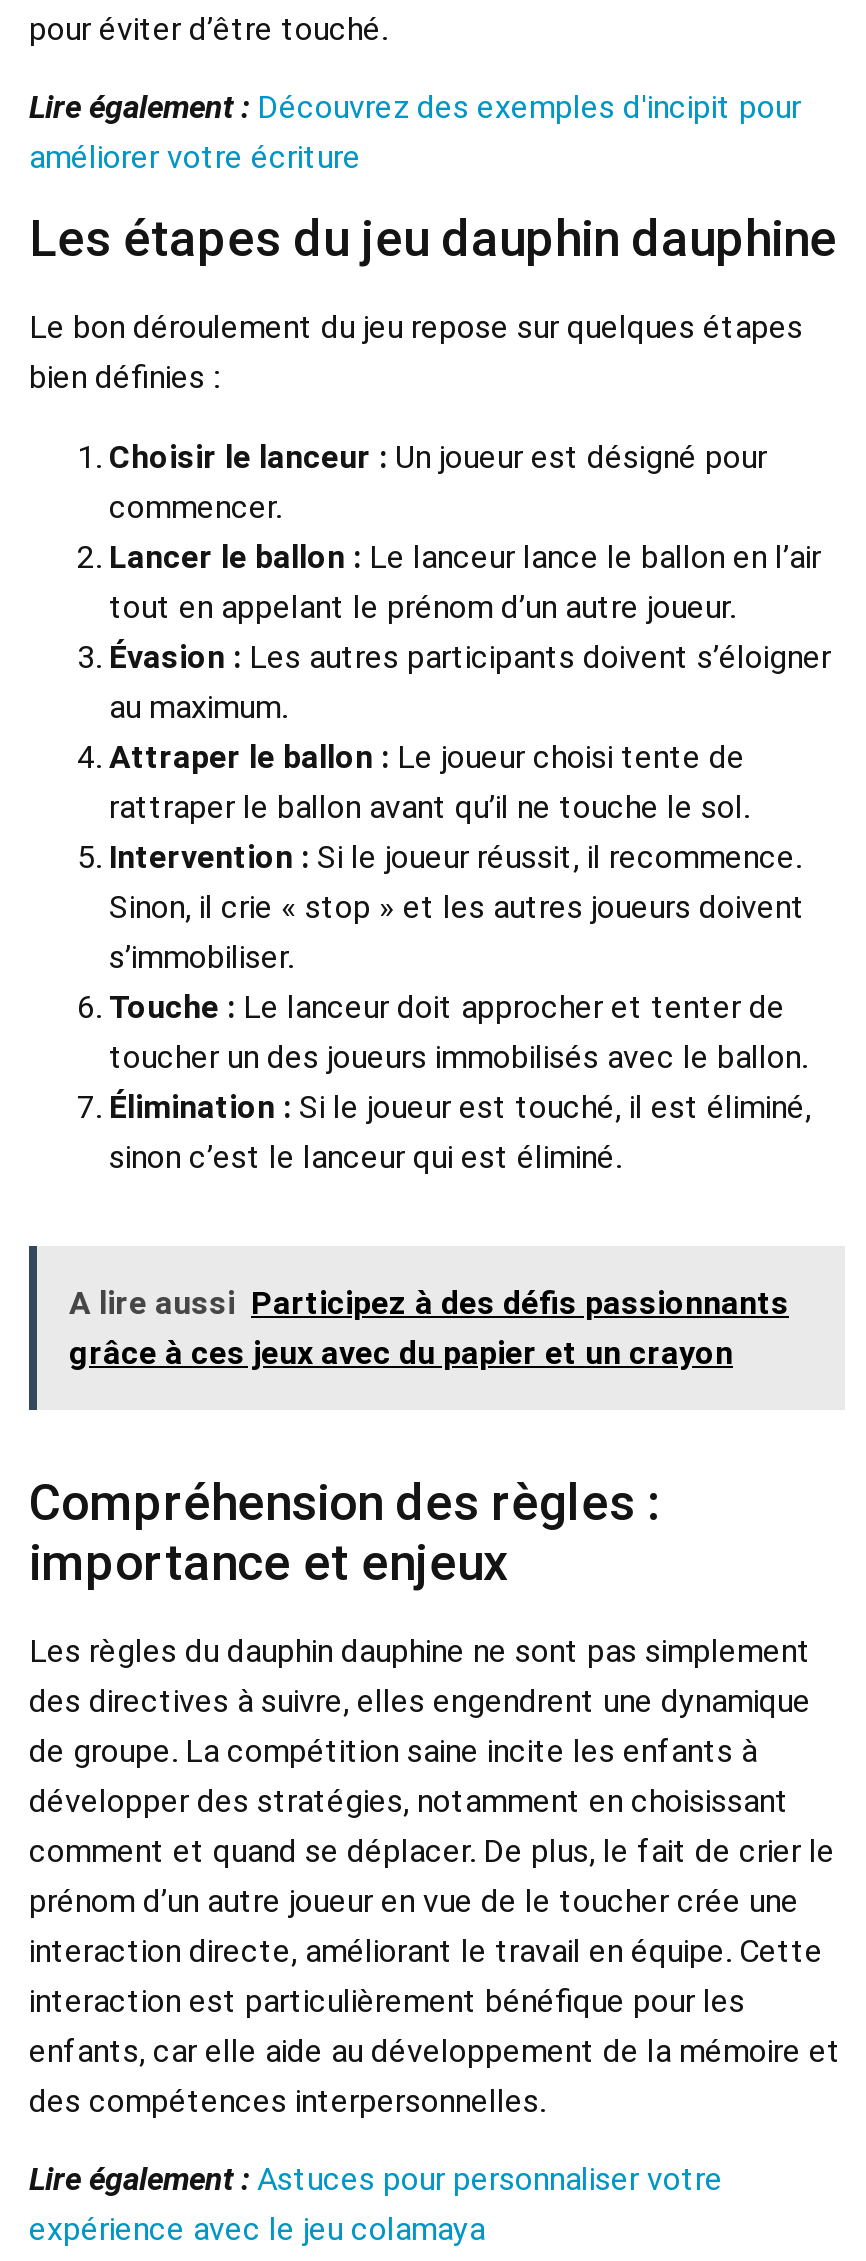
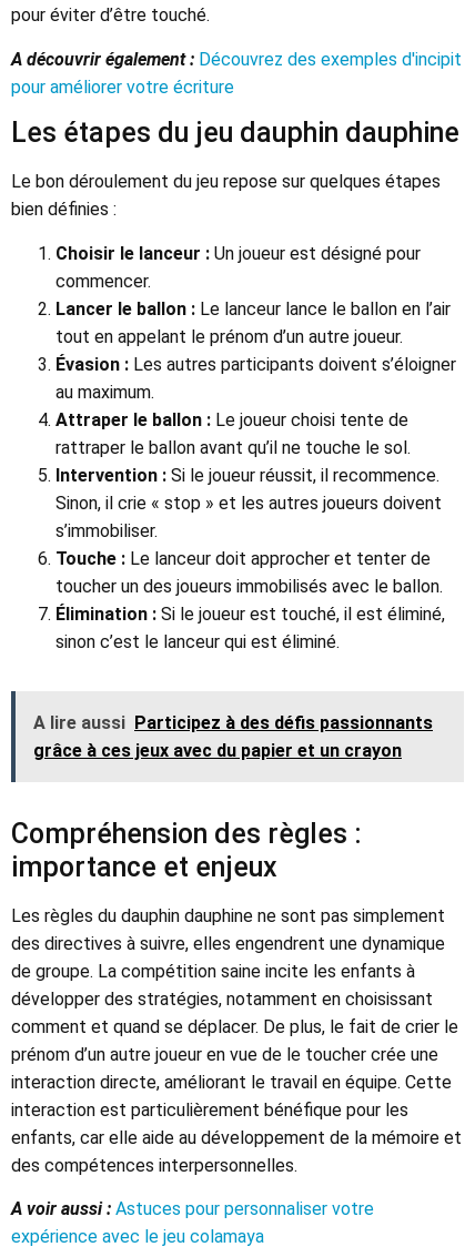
[29,88,801,176] Lire également : Découvrez des exemples d'incipit pour | améliorer votre écriture -> [11,49,462,98] A découvrir également : Découvrez des exemples d'incipit | pour améliorer votre écriture
[29,2160,723,2198] Lire également : Astuces pour personnaliser votre -> [11,1198,374,1219] A voir aussi : Astuces pour personnaliser votre

